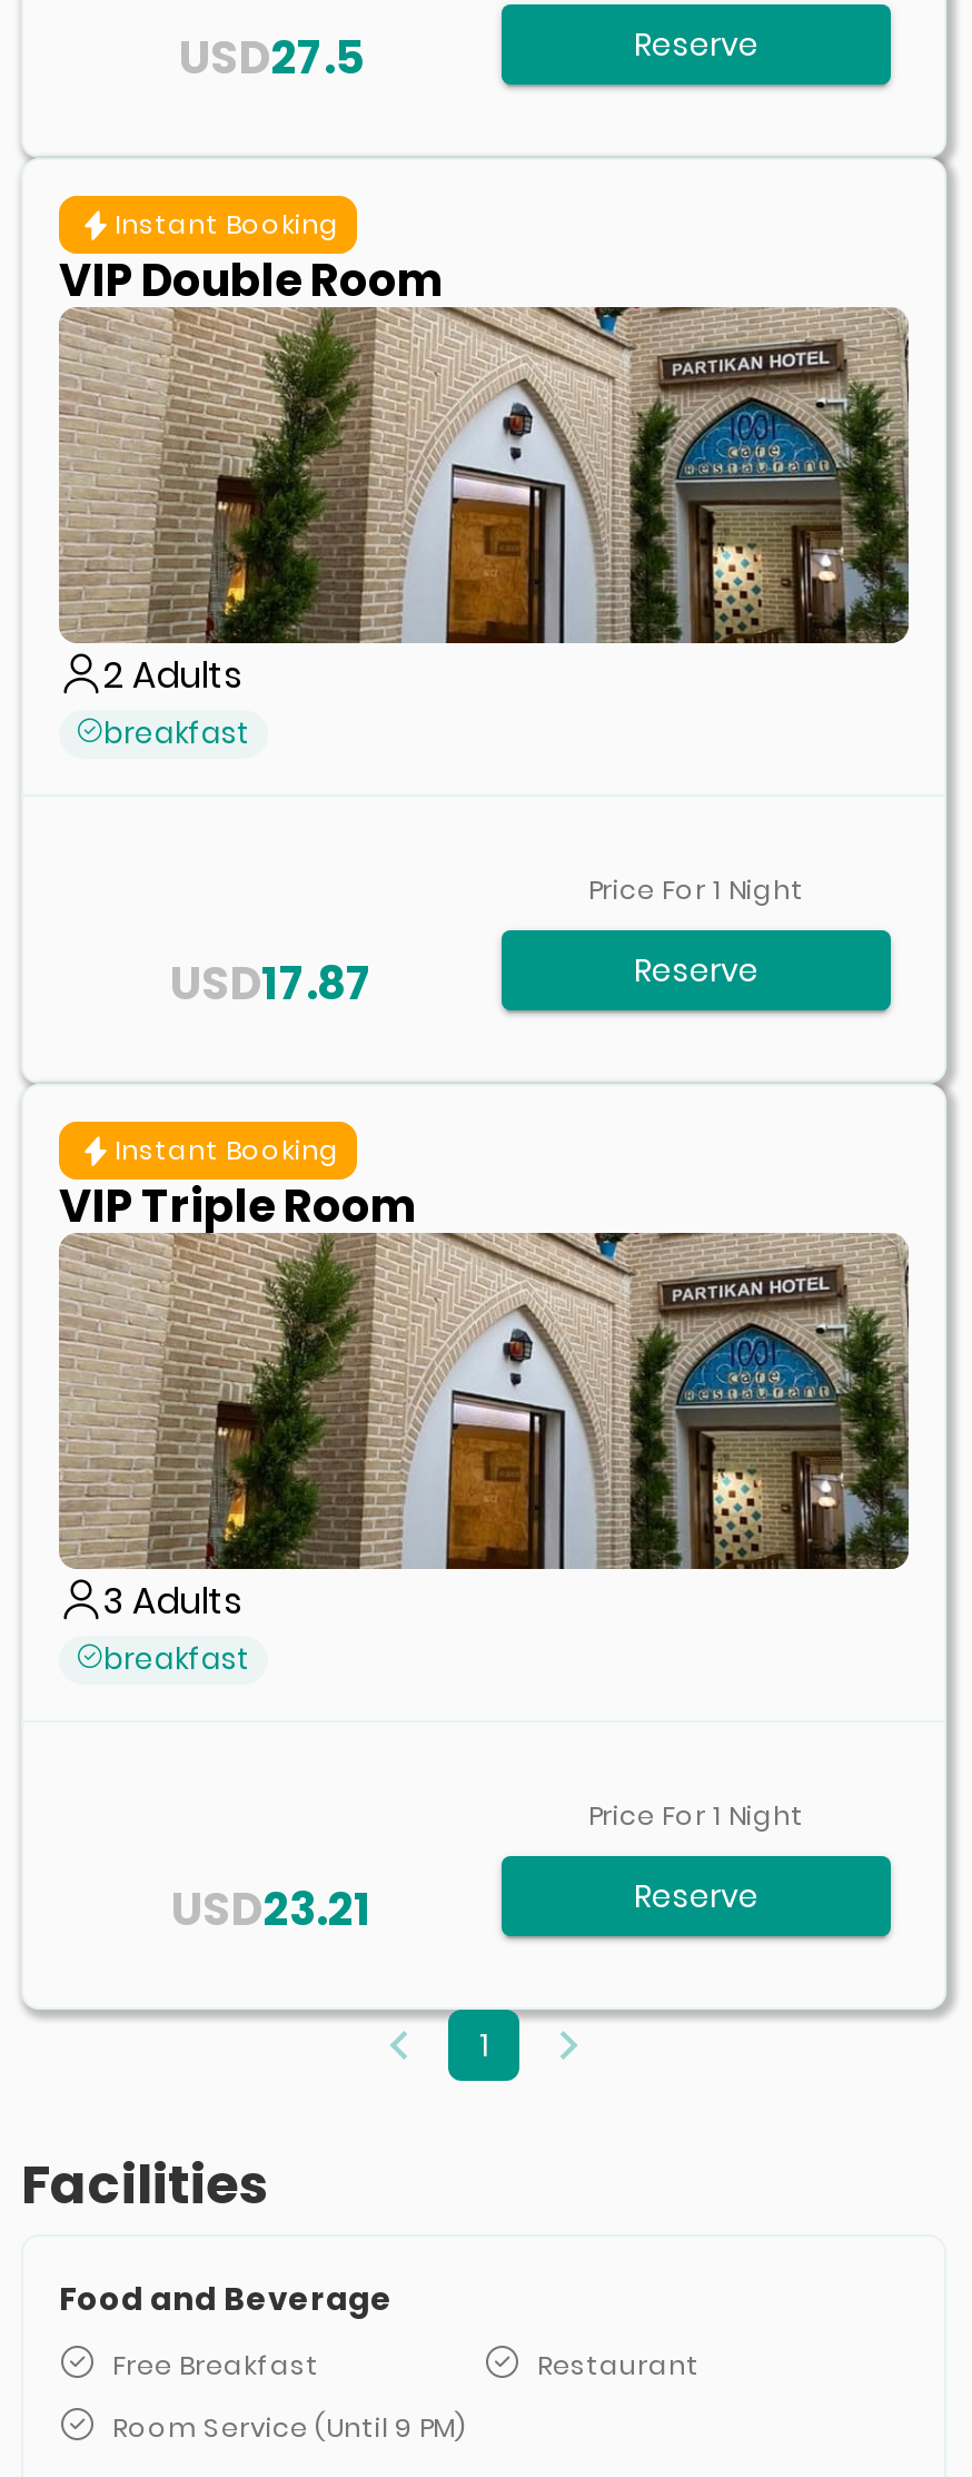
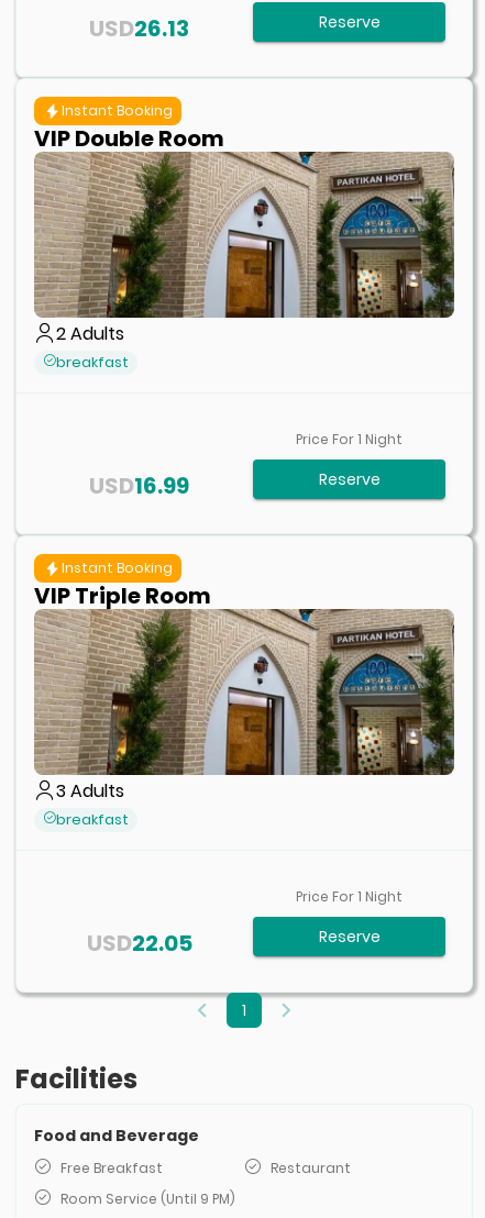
[179,27,364,89] USD 27.5 -> [89,13,189,44] USD 26.13
[170,953,373,1015] USD 17.87 -> [89,470,189,501] USD 16.99
[171,1878,371,1941] USD 23.21 -> [86,928,192,959] USD 22.05

